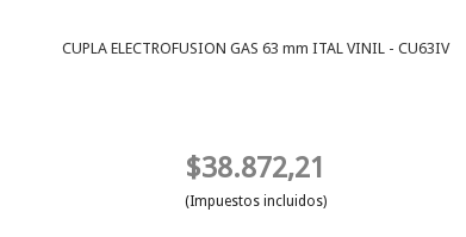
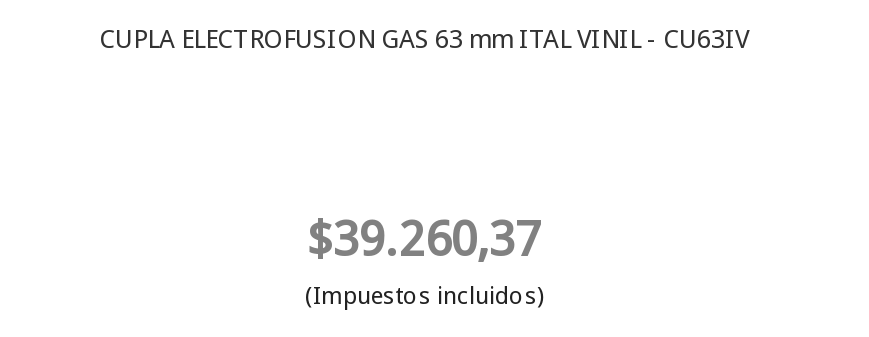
[185,152,325,185] $38.872,21 -> [307,213,541,269] $39.260,37

